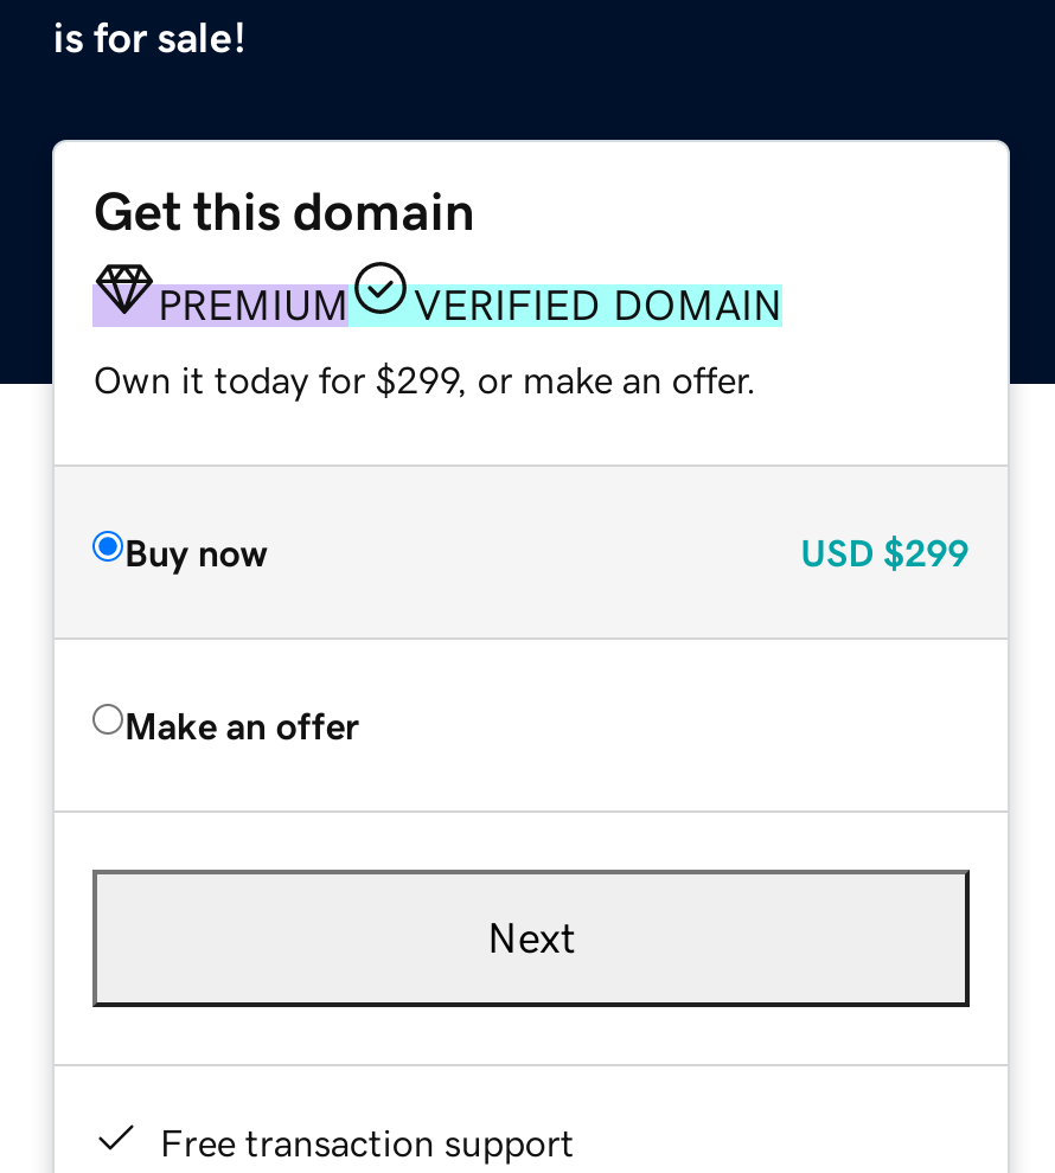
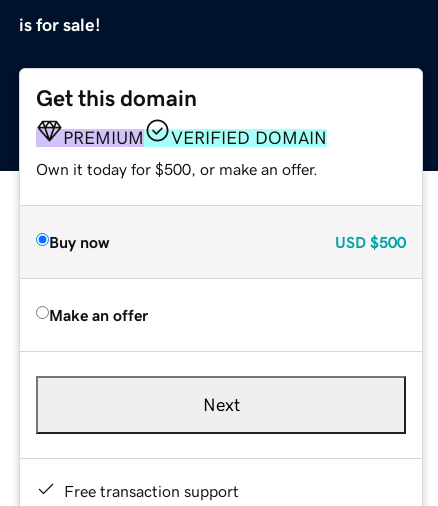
[93,359,757,397] Own it today for $299, or make an offer. -> [36,161,318,177] Own it today for $500, or make an offer.
[800,532,969,570] USD $299 -> [335,234,406,250] USD $500

